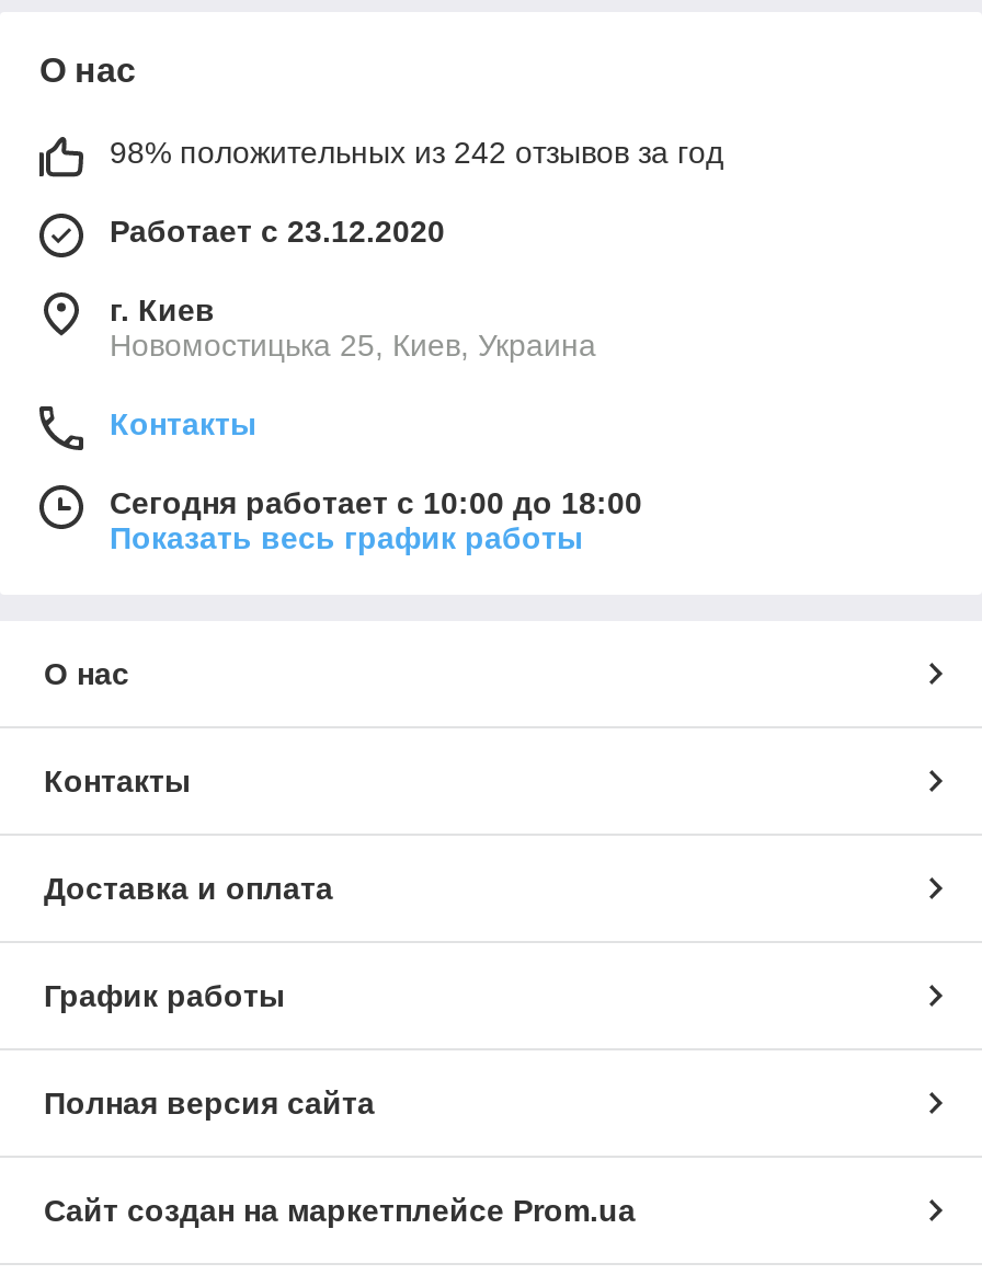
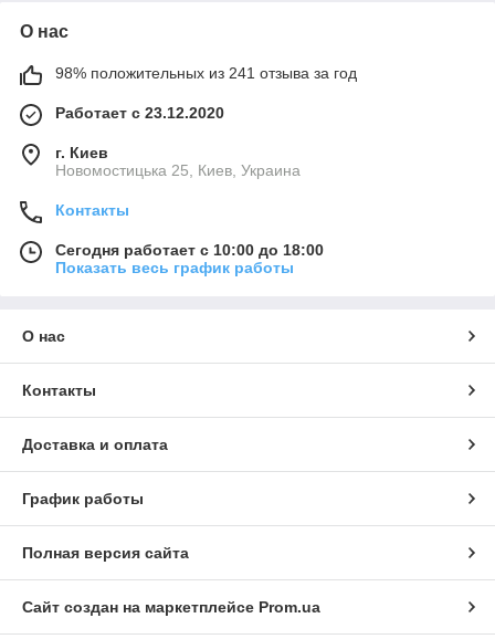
[110,134,723,169] 98% положительных из 242 отзывов за год -> [55,64,357,82] 98% положительных из 241 отзыва за год

